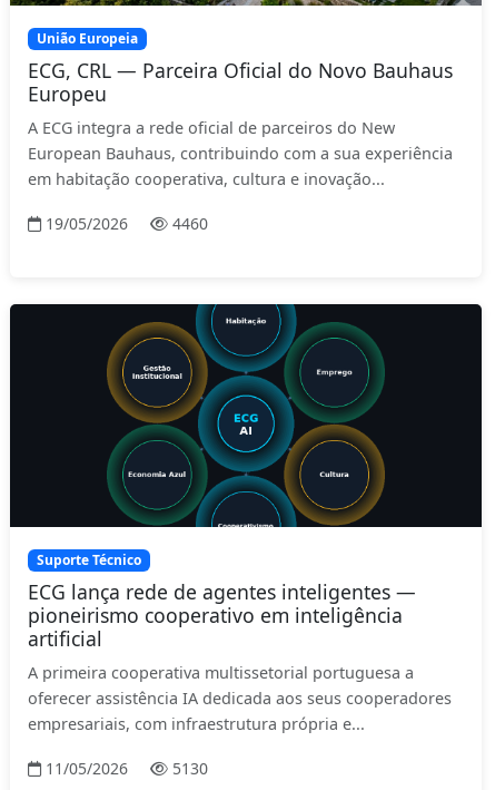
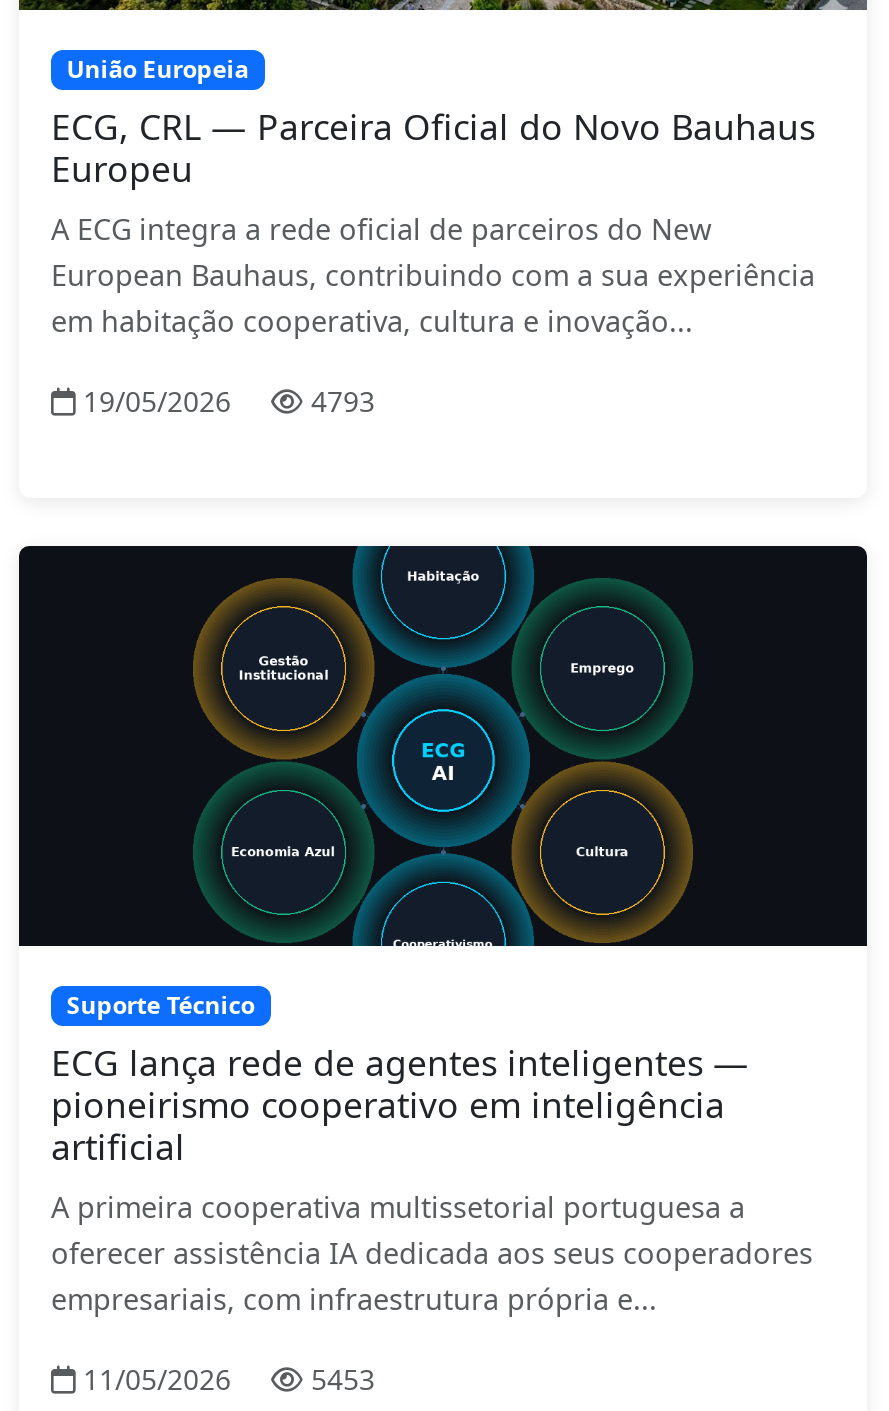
[46,213,208,234] 19/05/2026 4460 -> [83,382,375,420] 19/05/2026 4793
[46,758,208,779] 11/05/2026 5130 -> [83,1361,375,1399] 11/05/2026 5453

